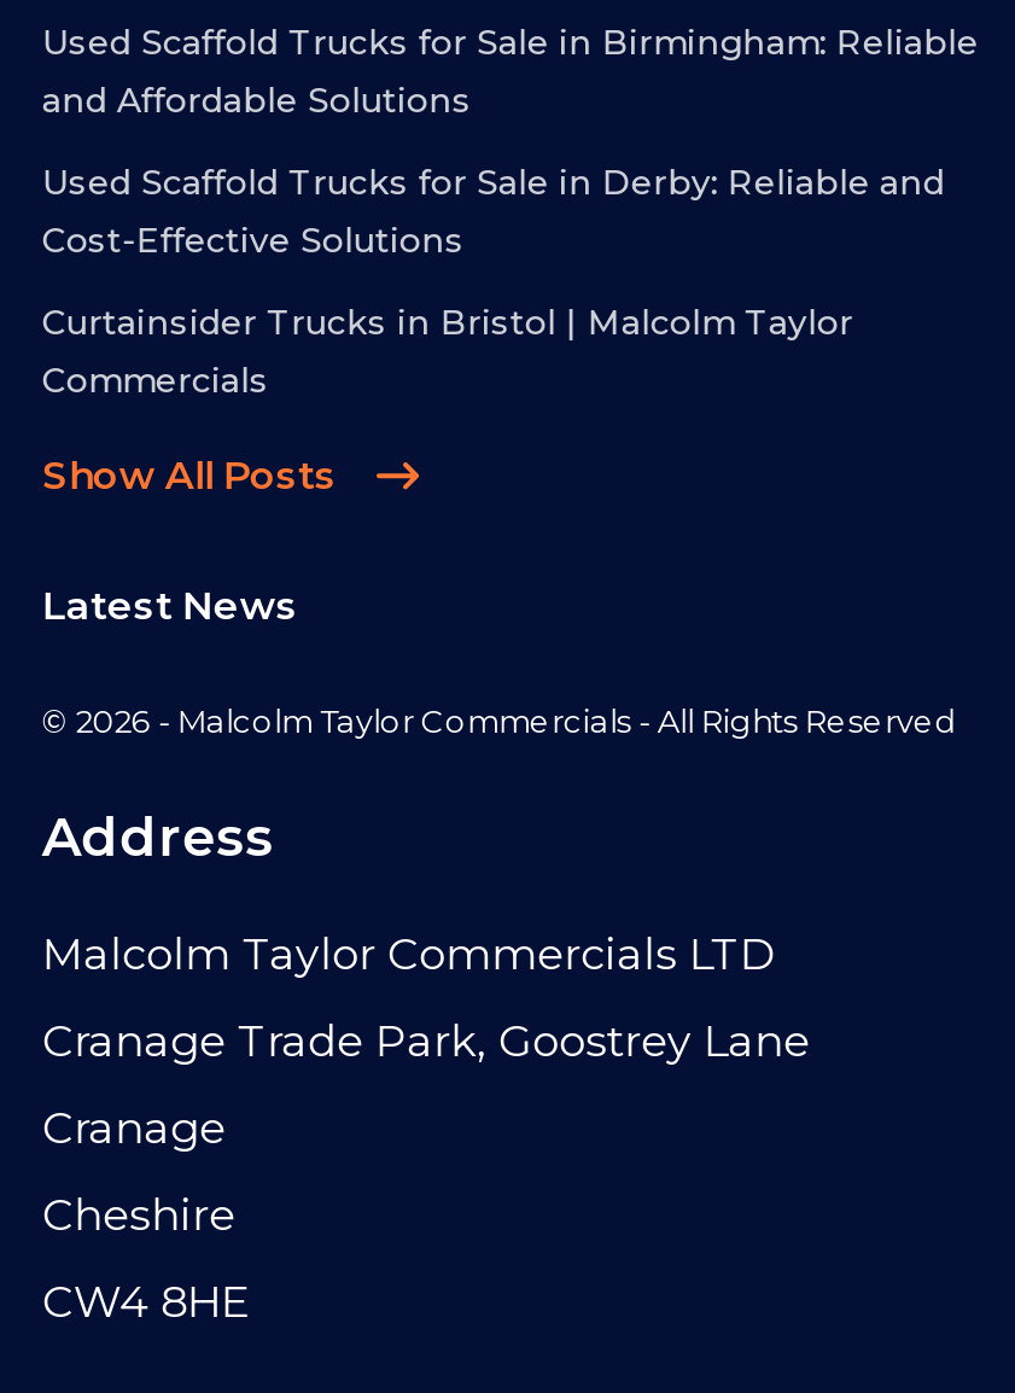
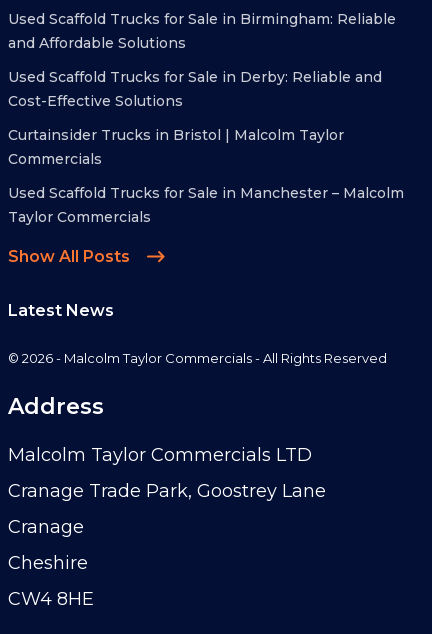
none -> [8,184,404,226] Used Scaffold Trucks for Sale in Manchester – Malcolm | Taylor Commercials

